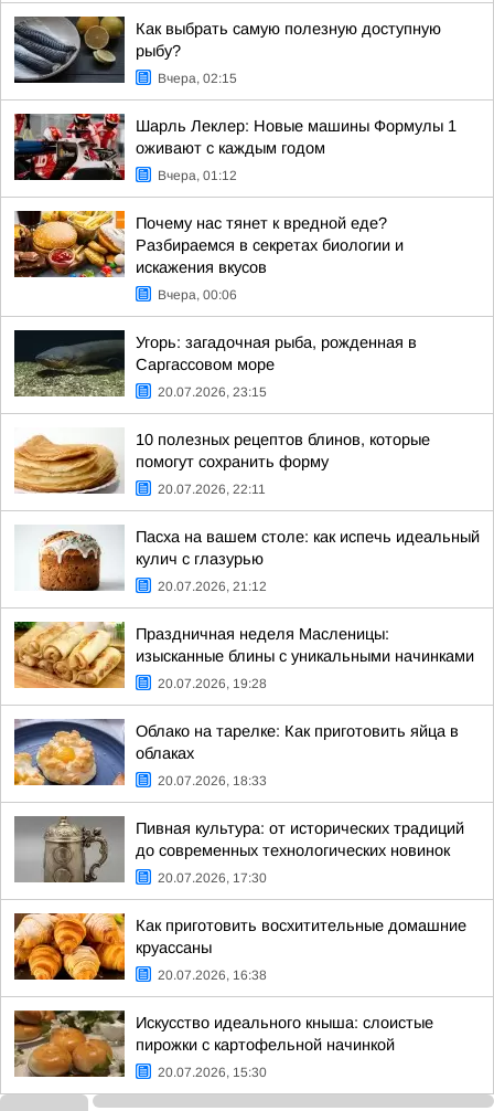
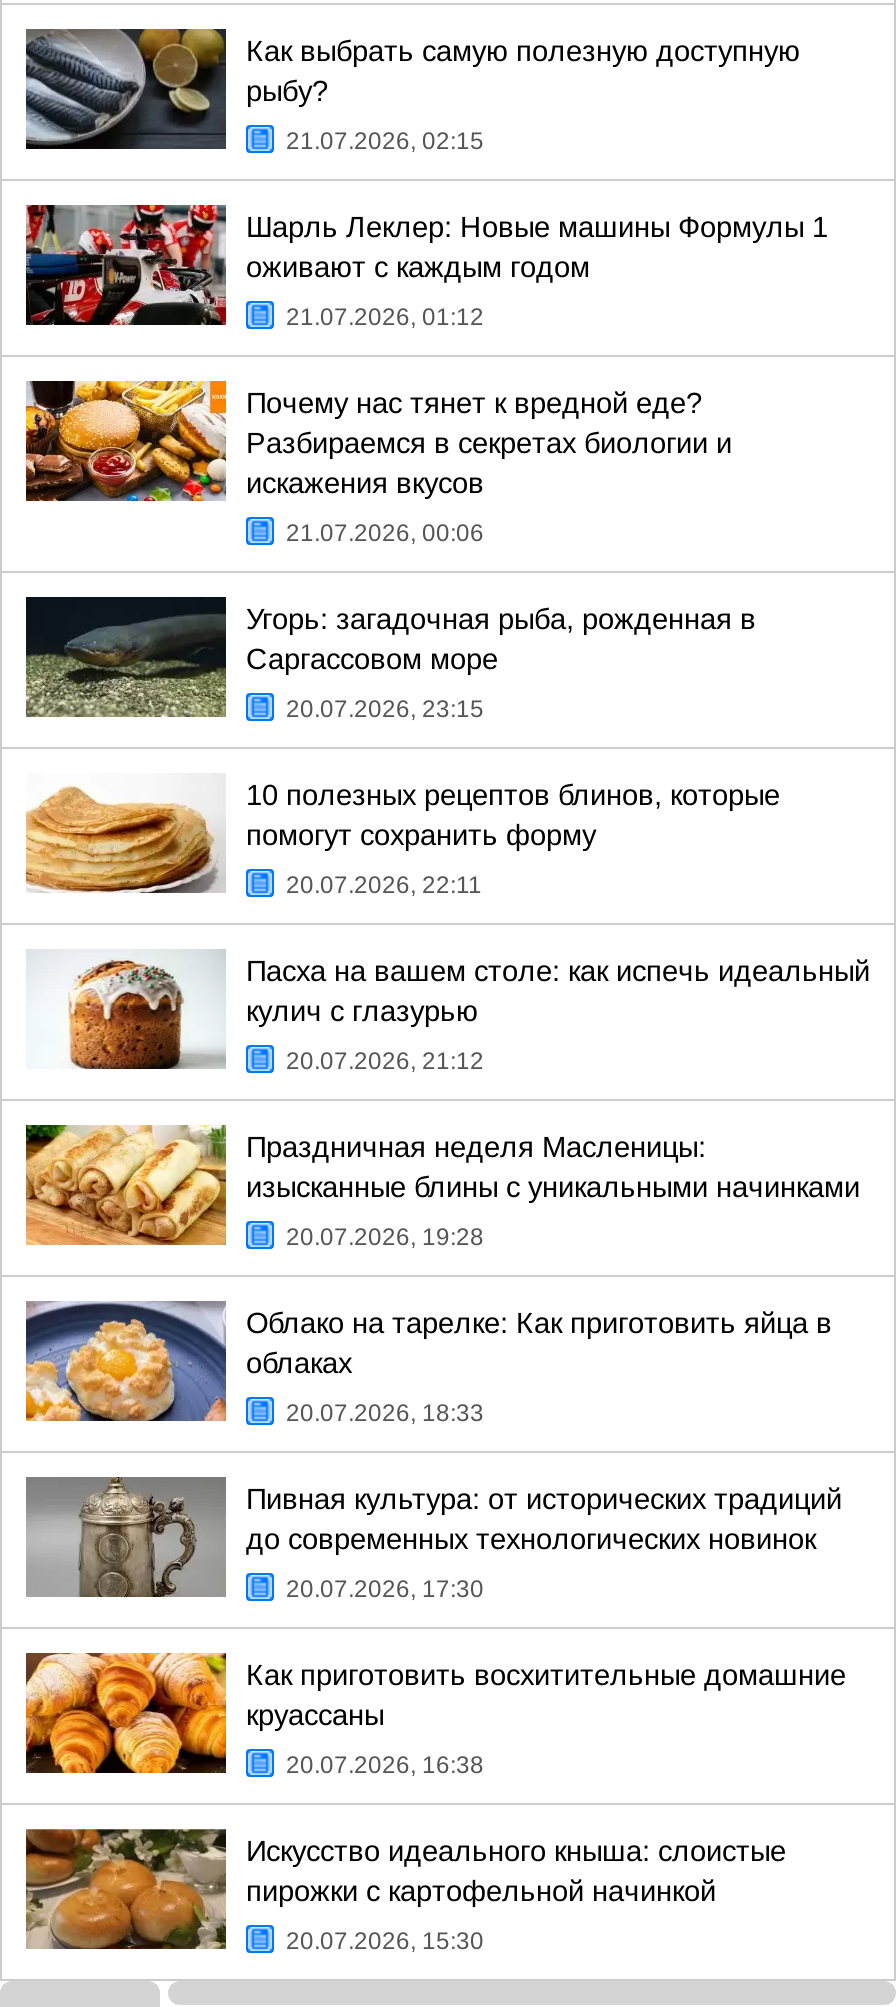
[158,71,237,86] Вчера, 02:15 -> [286,127,484,155] 21.07.2026, 02:15
[158,168,237,183] Вчера, 01:12 -> [286,303,484,331] 21.07.2026, 01:12
[158,287,237,303] Вчера, 00:06 -> [286,519,484,547] 21.07.2026, 00:06

